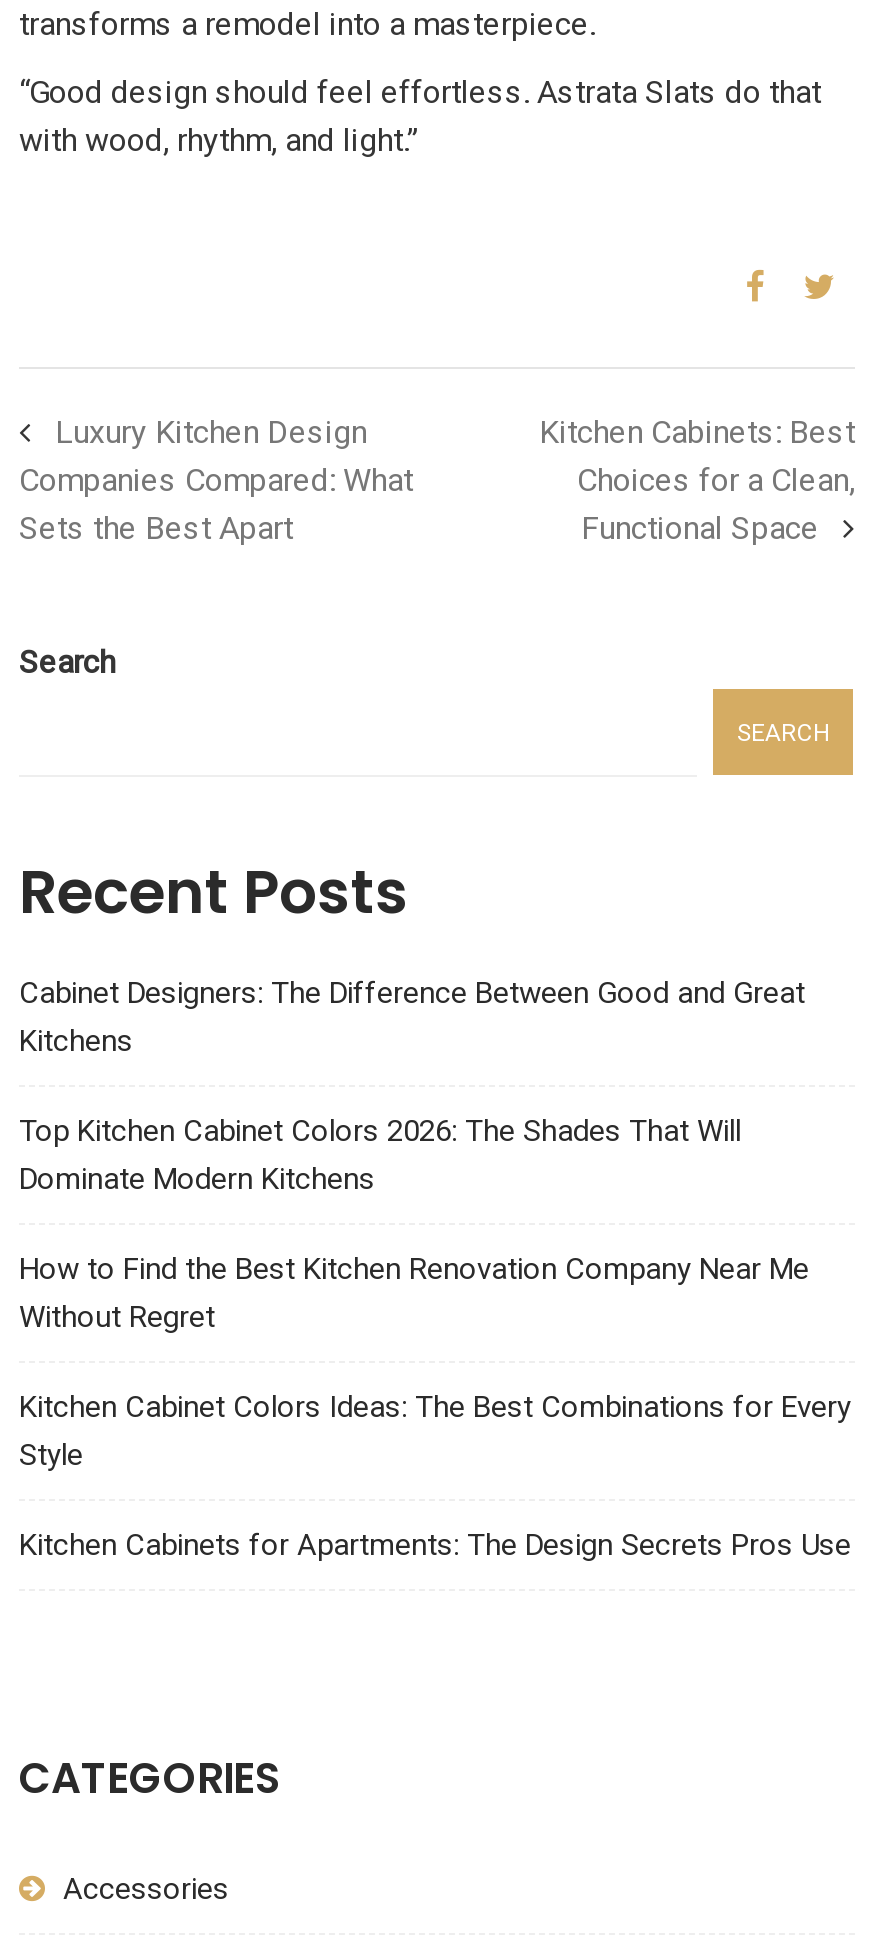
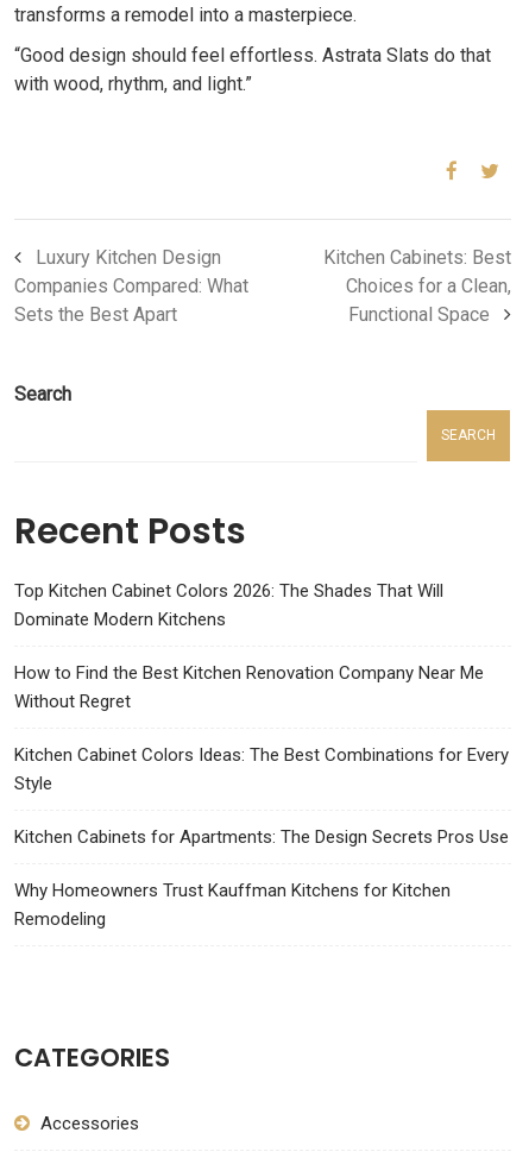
[19,976,805,1060] Cabinet Designers: The Difference Between Good and Great | Kitchens -> none
moved [19,1114,851,1564] -> [14,580,509,848]: Top Kitchen Cabinet Colors 2026: The Shades That Will | Dominate Modern Kitchens | How to Find the Best Kitchen Renovation Company Near Me | Without Regret | Kitchen Cabinet Colors Ideas: The Best Combinations for Every | Style | Kitchen Cabinets for Apartments: The Design Secrets Pros Use
none -> [14,880,451,930] Why Homeowners Trust Kauffman Kitchens for Kitchen | Remodeling

